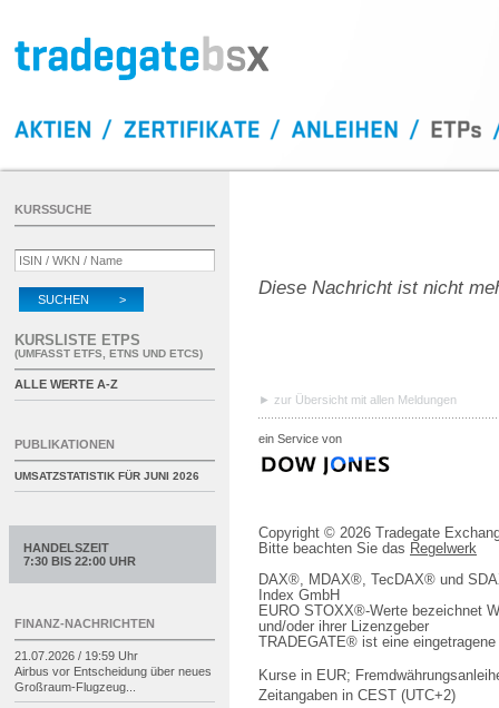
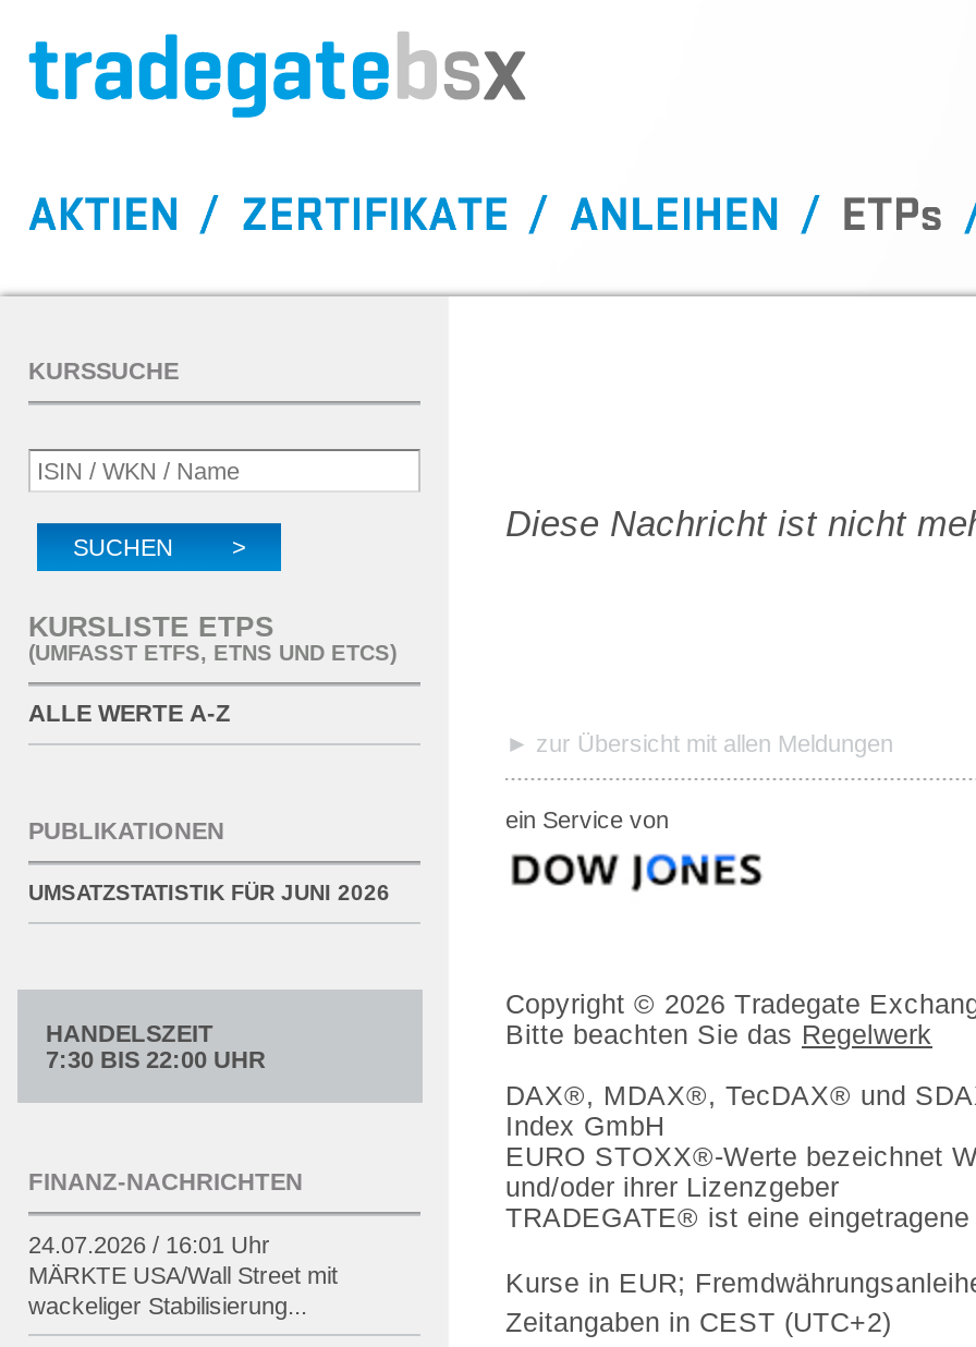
[14,649,212,694] 21.07.2026 / 19:59 Uhr | Airbus vor Entscheidung über neues | Großraum-Flugzeug... -> [28,1231,338,1319] 24.07.2026 / 16:01 Uhr | MÄRKTE USA/Wall Street mit | wackeliger Stabilisierung...

